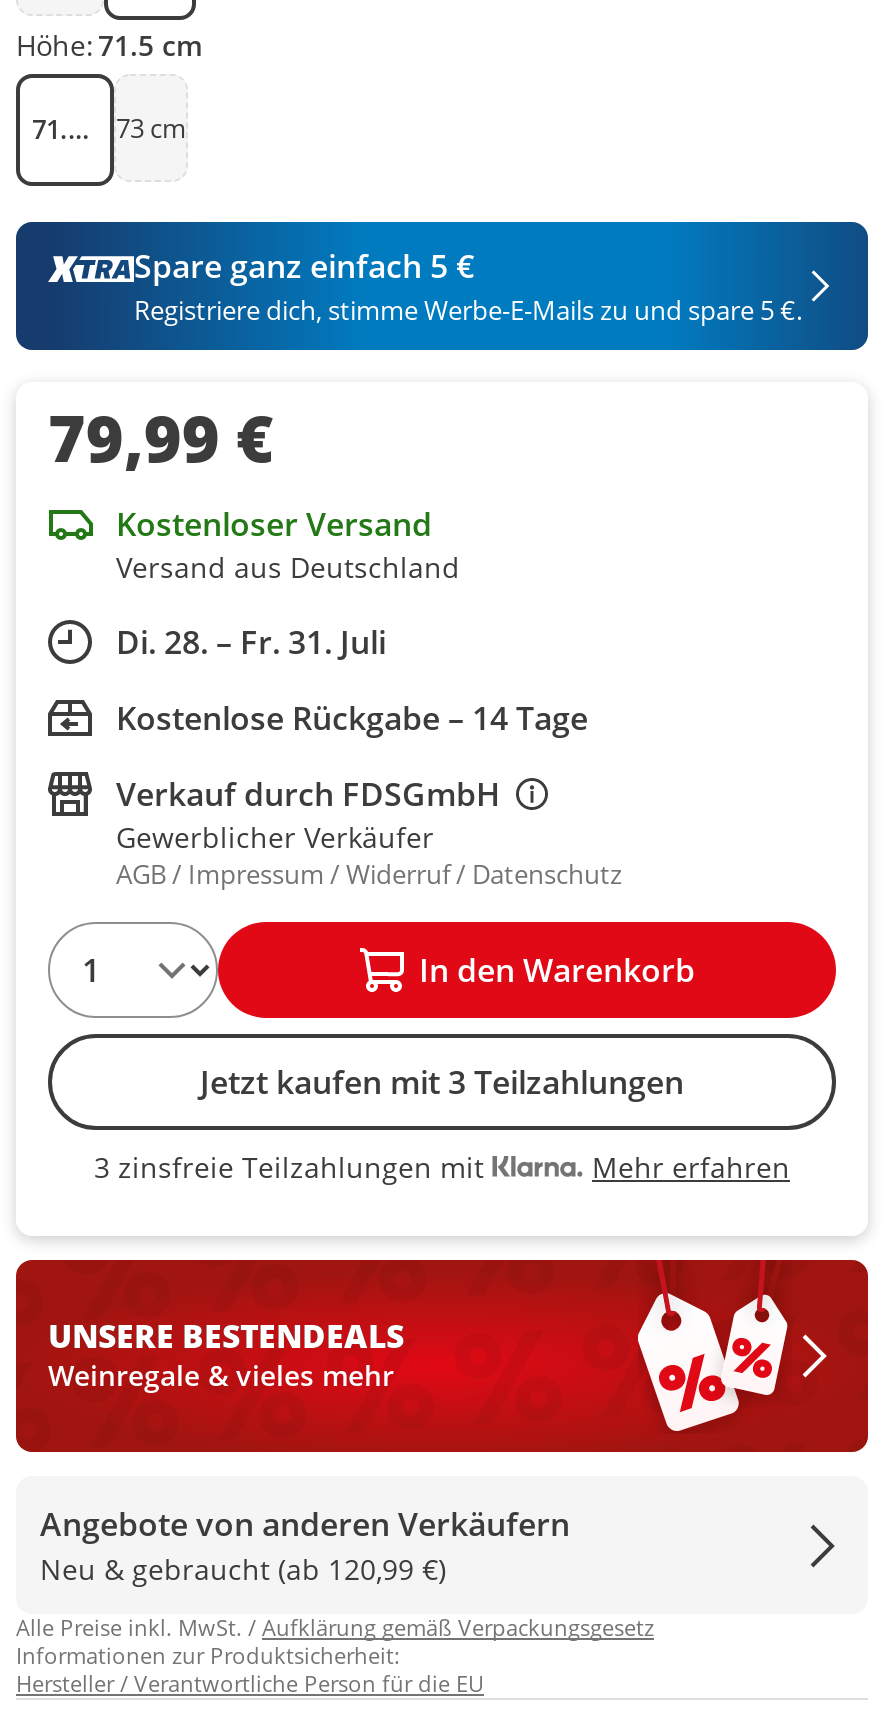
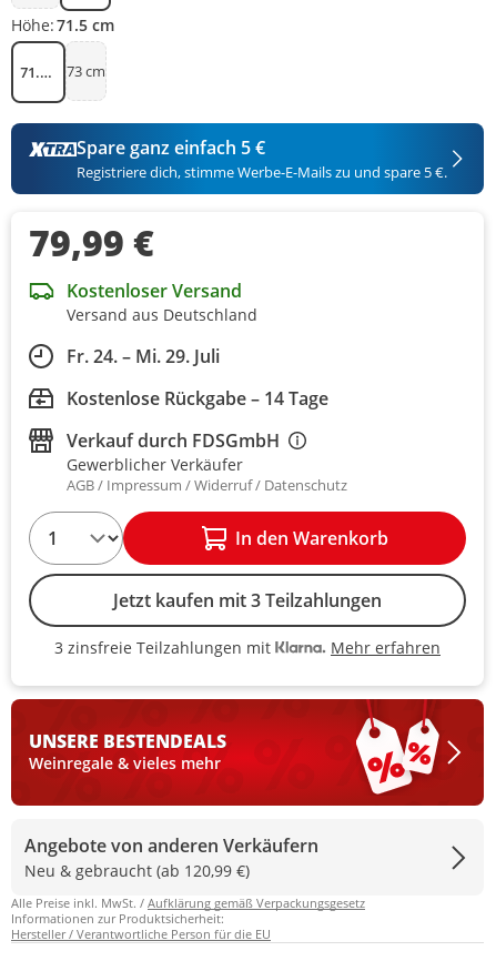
[116,620,386,664] Di. 28. – Fr. 31. Juli -> [67,344,220,369] Fr. 24. – Mi. 29. Juli

